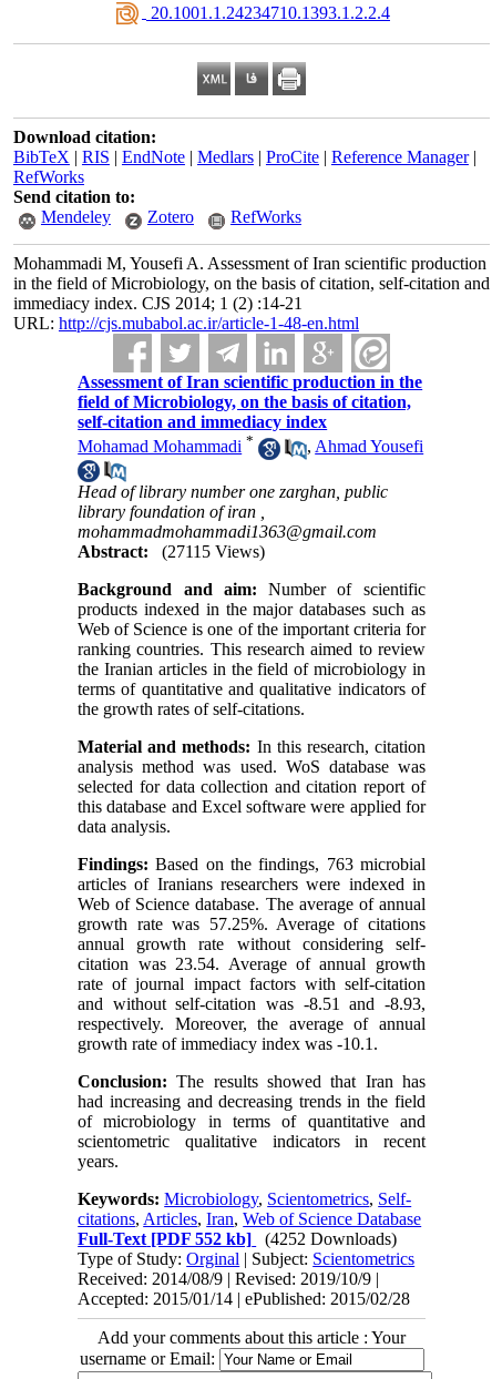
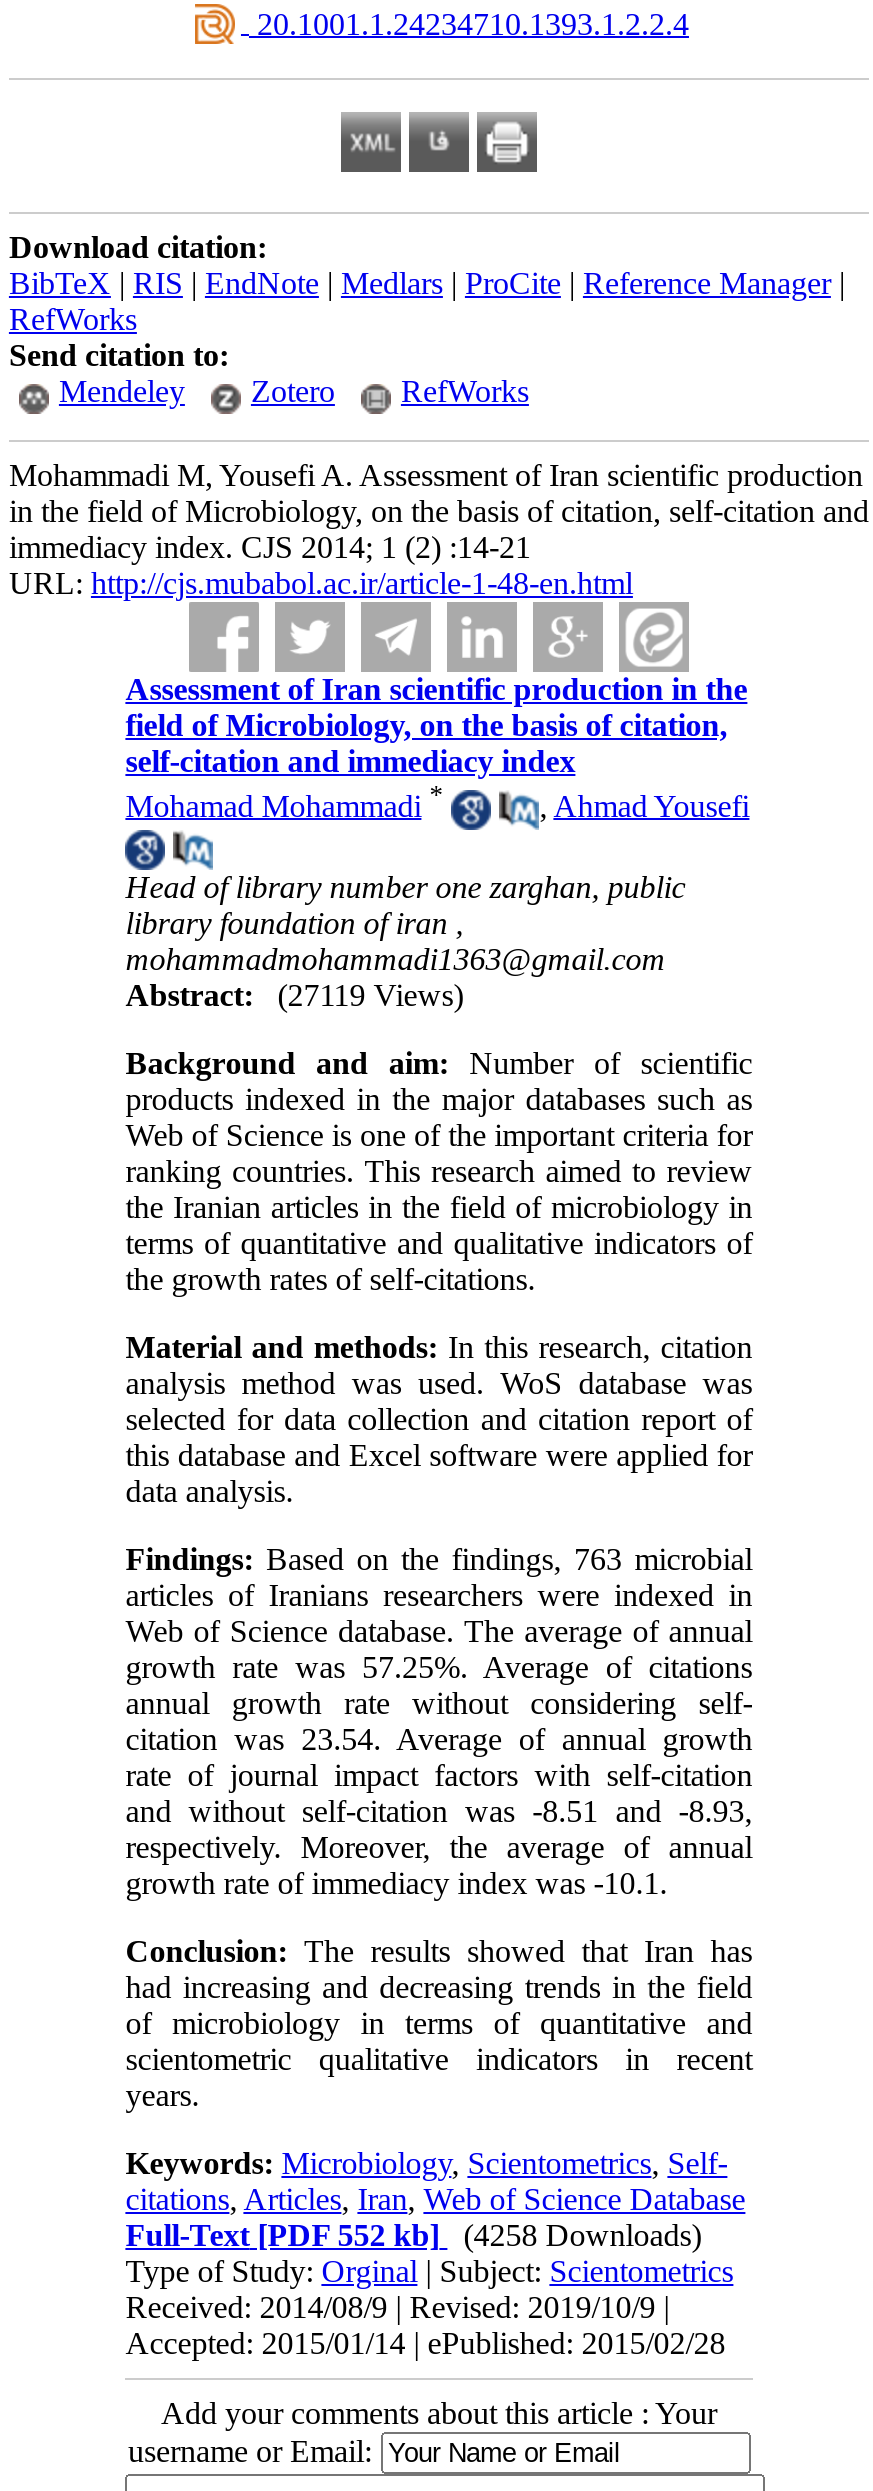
[78,542,265,561] Abstract: (27115 Views) -> [125,978,463,1012] Abstract: (27119 Views)
[78,1229,397,1248] Full-Text [PDF 552 kb] (4252 Downloads) -> [125,2218,701,2252] Full-Text [PDF 552 kb] (4258 Downloads)

